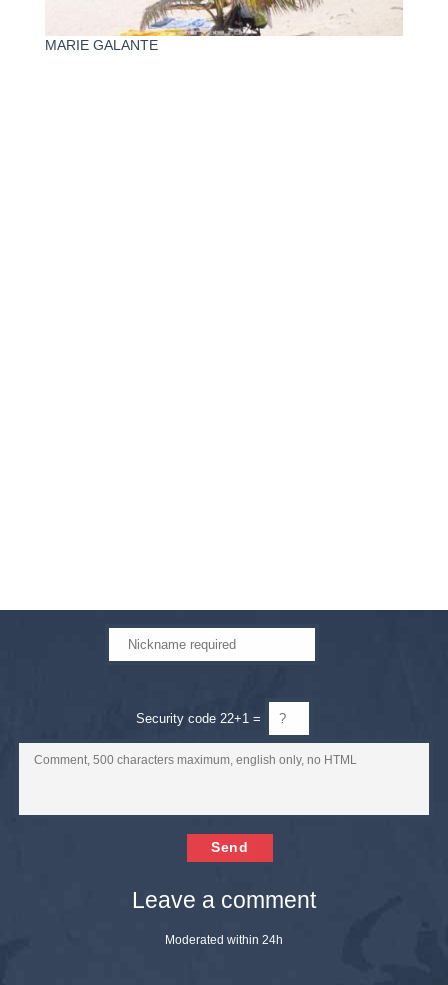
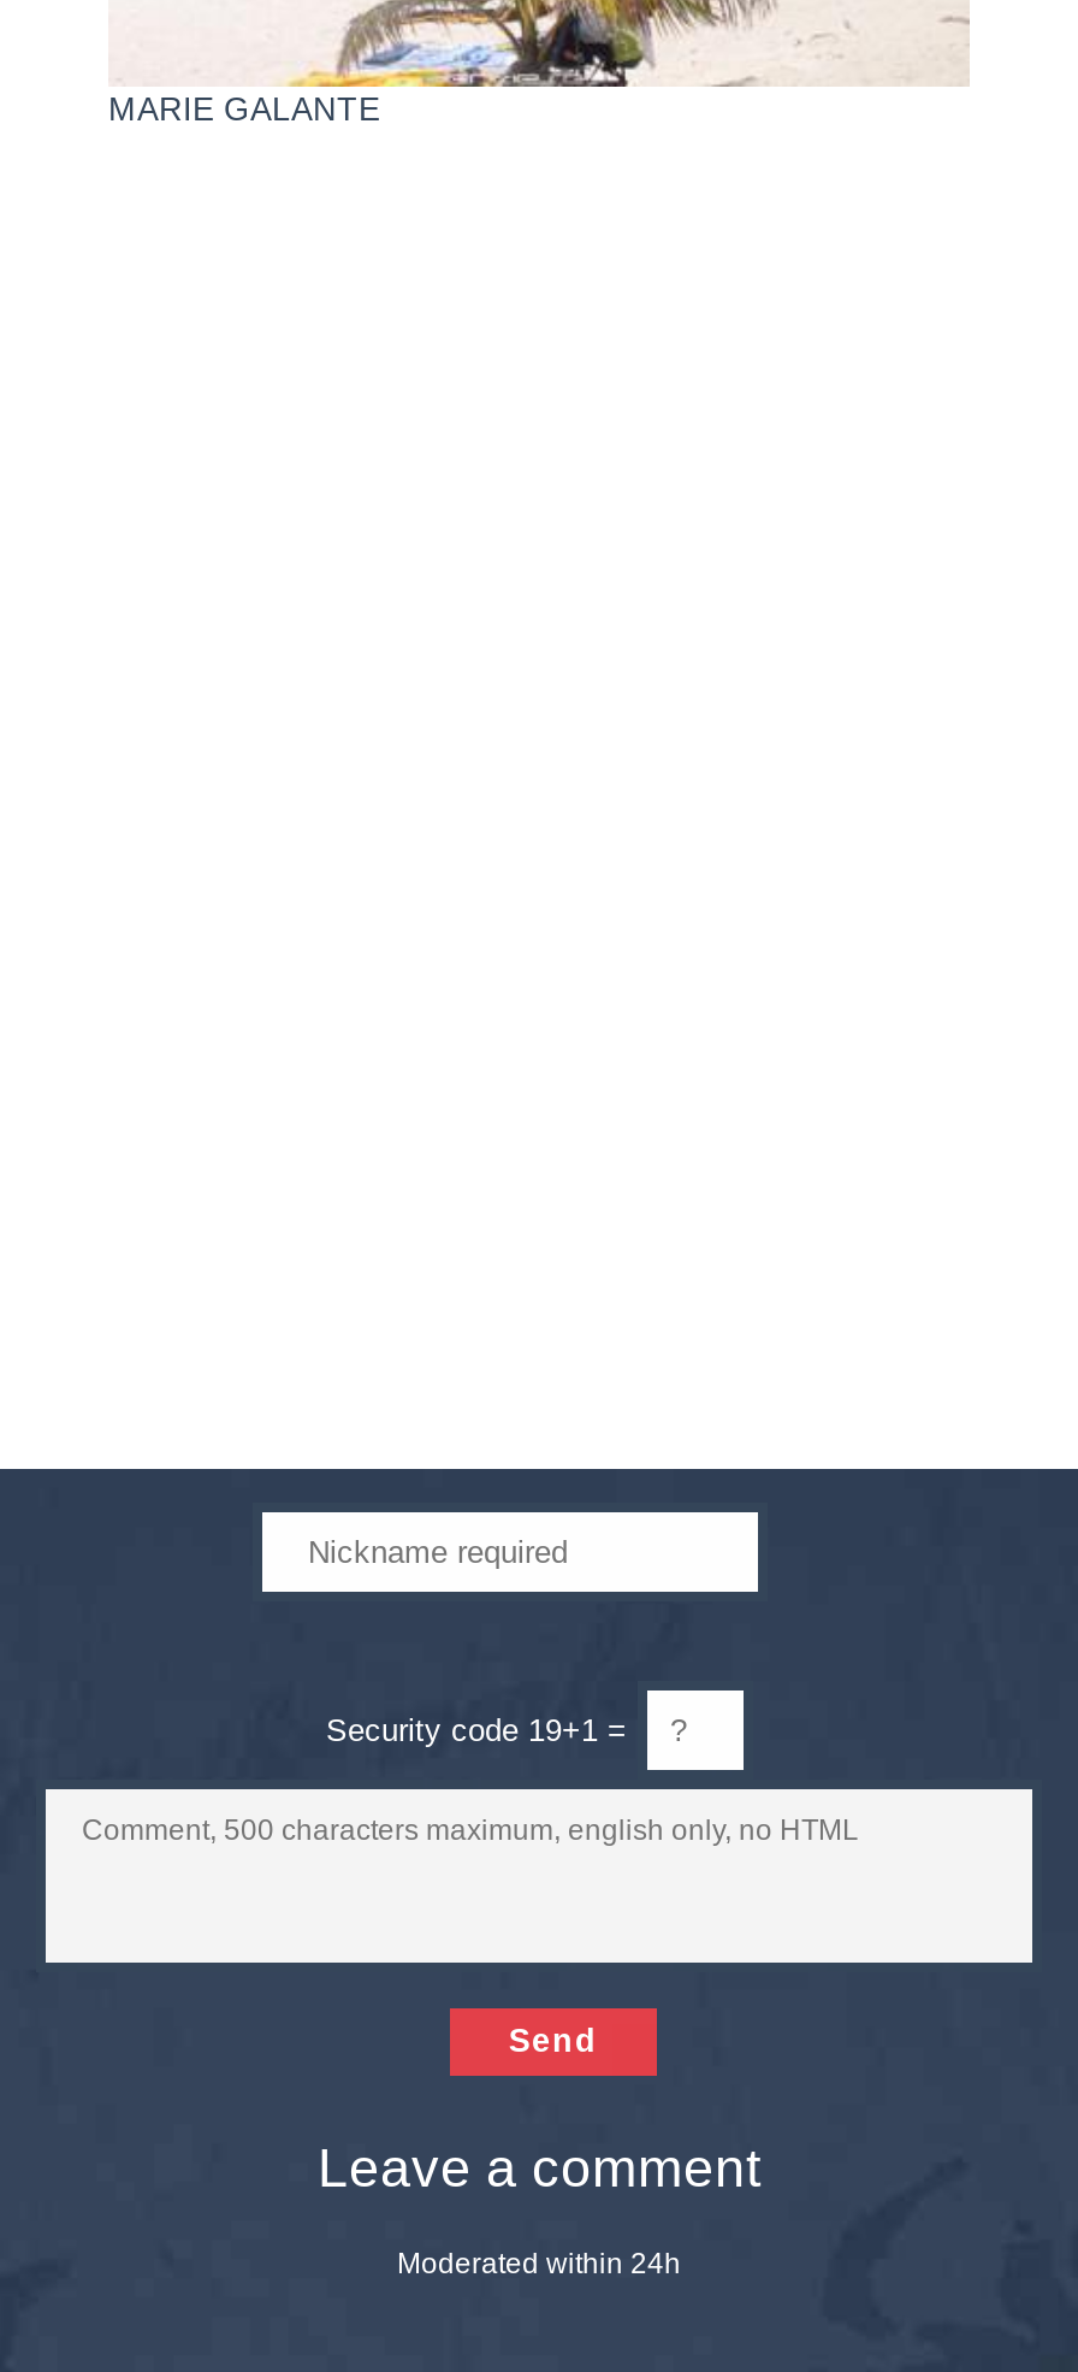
[135,711,264,726] Security code 22+1 = -> [326,1712,636,1749] Security code 19+1 =

